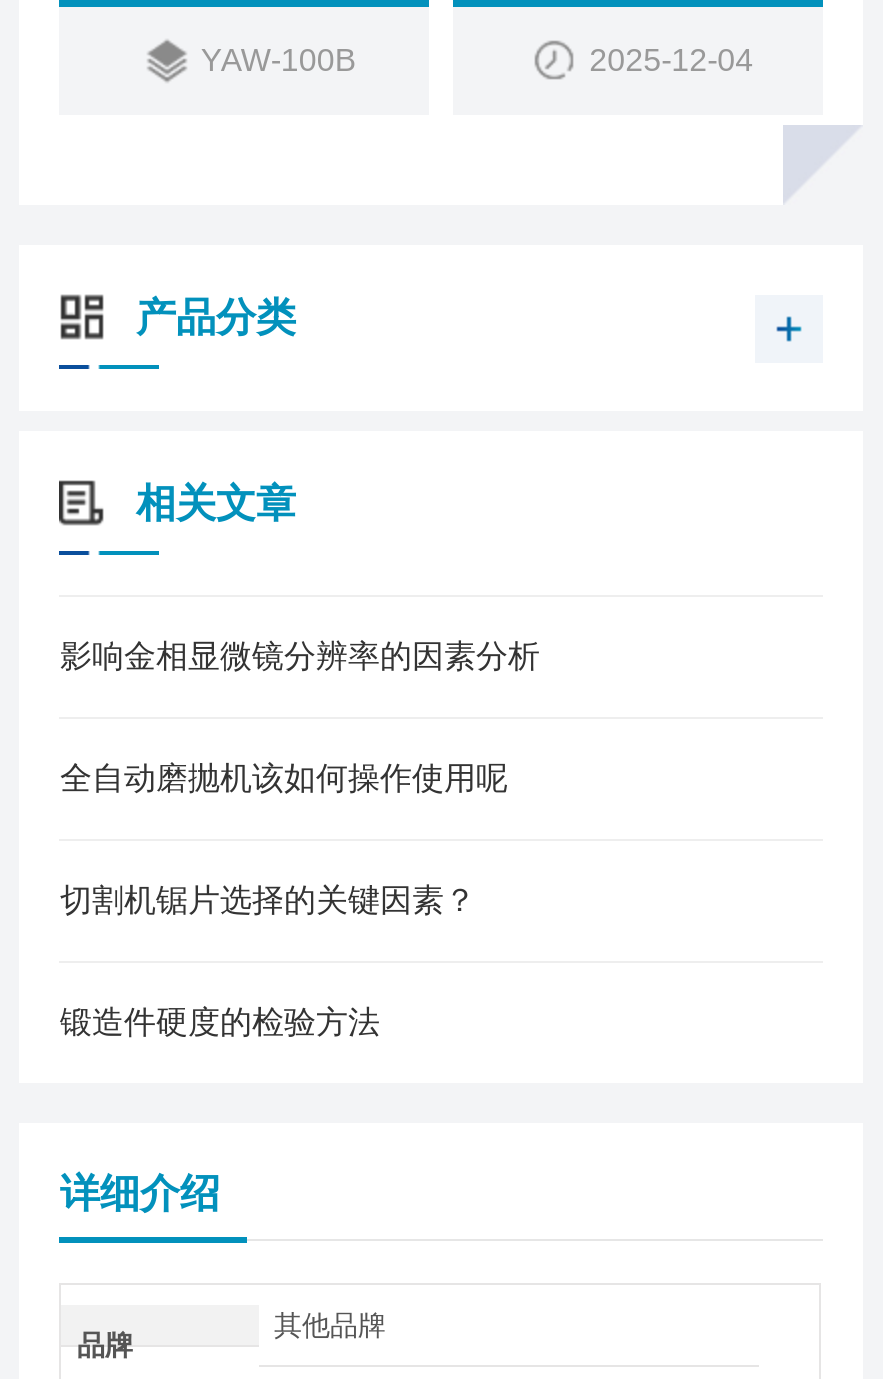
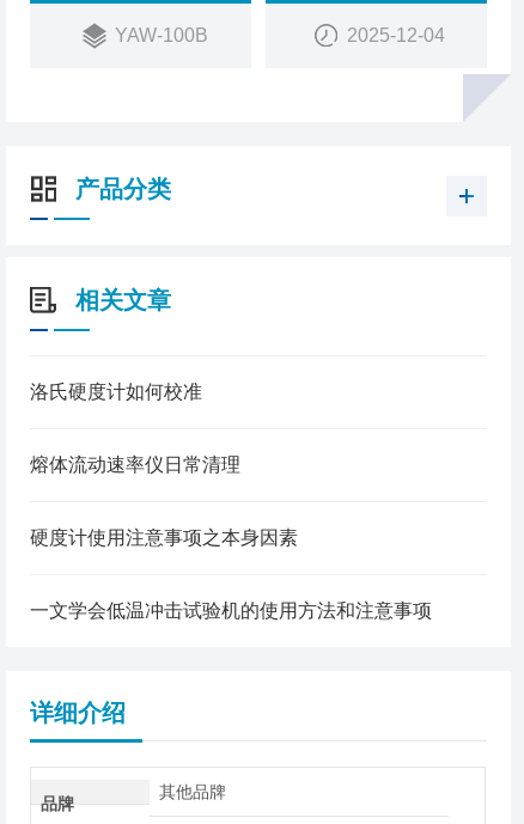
[60,639,540,673] 影响金相显微镜分辨率的因素分析 -> [30,382,203,402] 洛氏硬度计如何校准
[60,761,508,795] 全自动磨抛机该如何操作使用呢 -> [30,454,241,475] 熔体流动速率仪日常清理
[60,883,476,917] 切割机锯片选择的关键因素？ -> [30,527,298,548] 硬度计使用注意事项之本身因素
[60,1005,380,1039] 锻造件硬度的检验方法 -> [30,600,432,621] 一文学会低温冲击试验机的使用方法和注意事项

